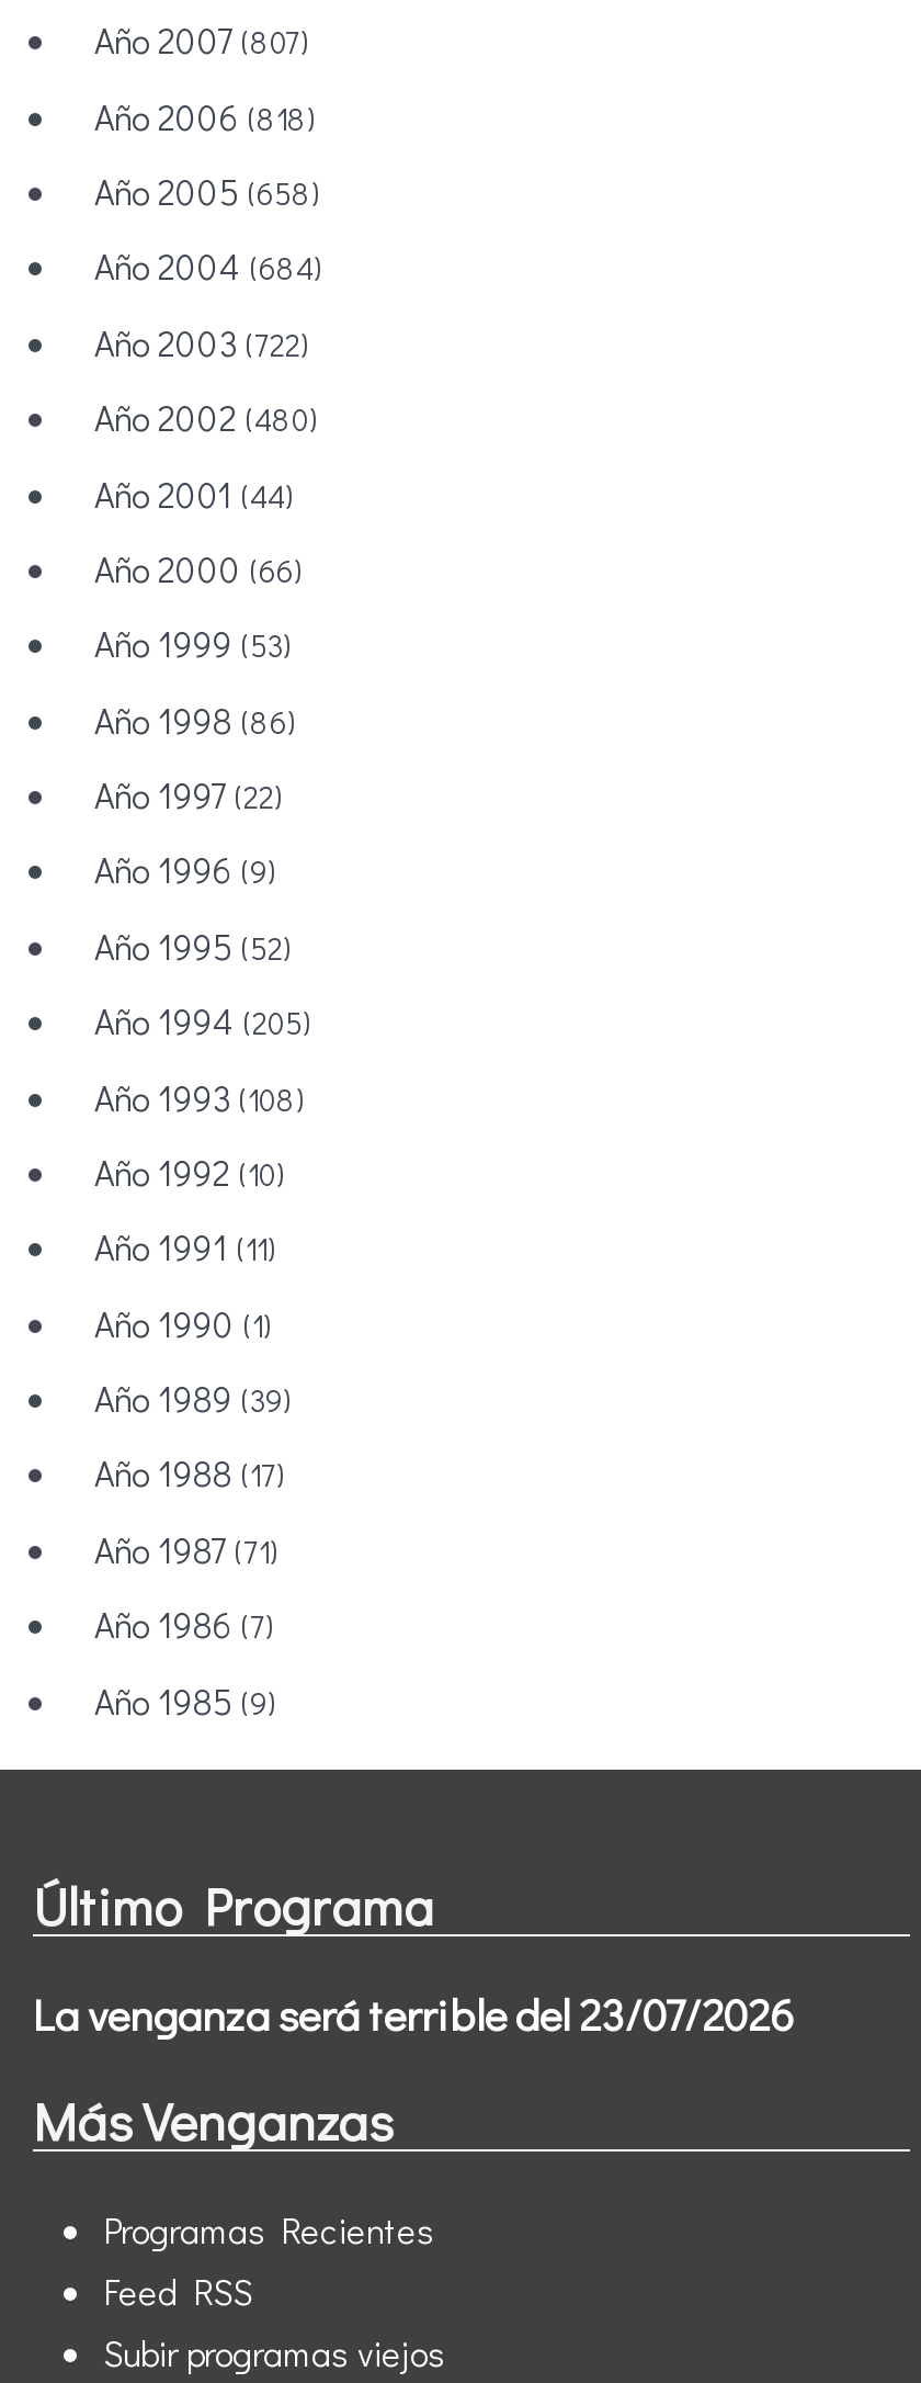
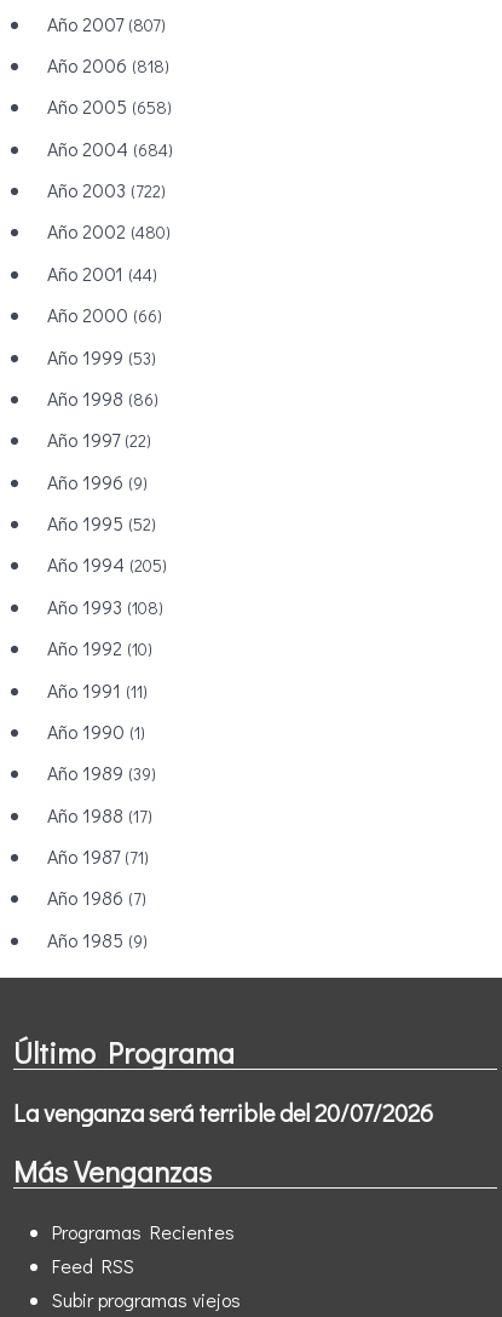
[33,1984,794,2041] La venganza será terrible del 23/07/2026 -> [13,1096,433,1128] La venganza será terrible del 20/07/2026

